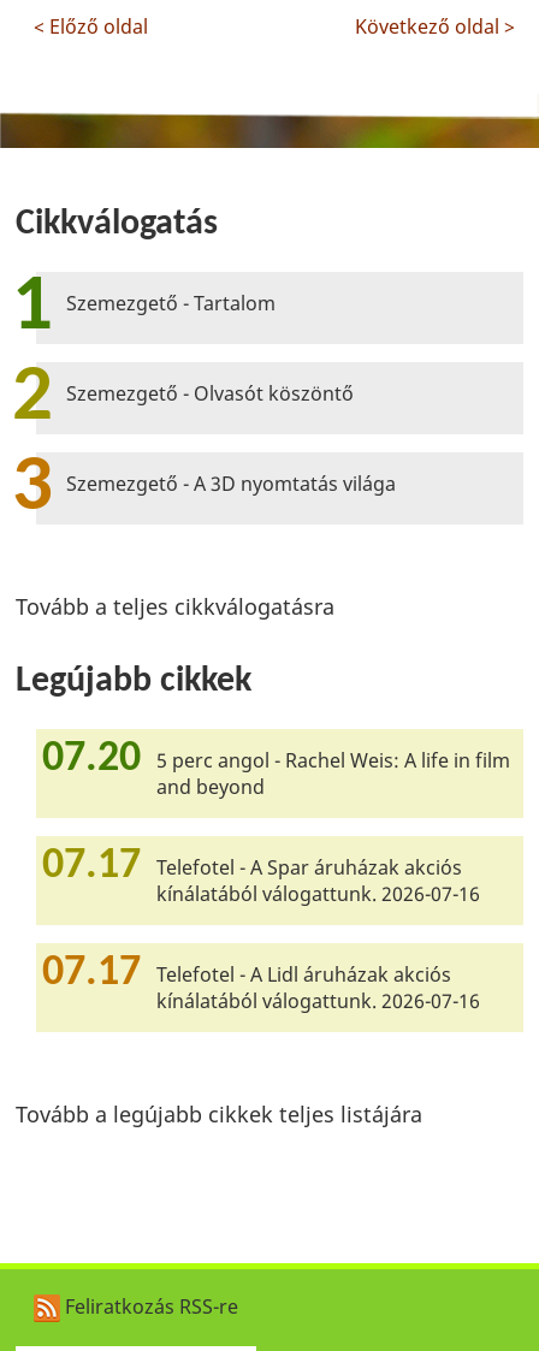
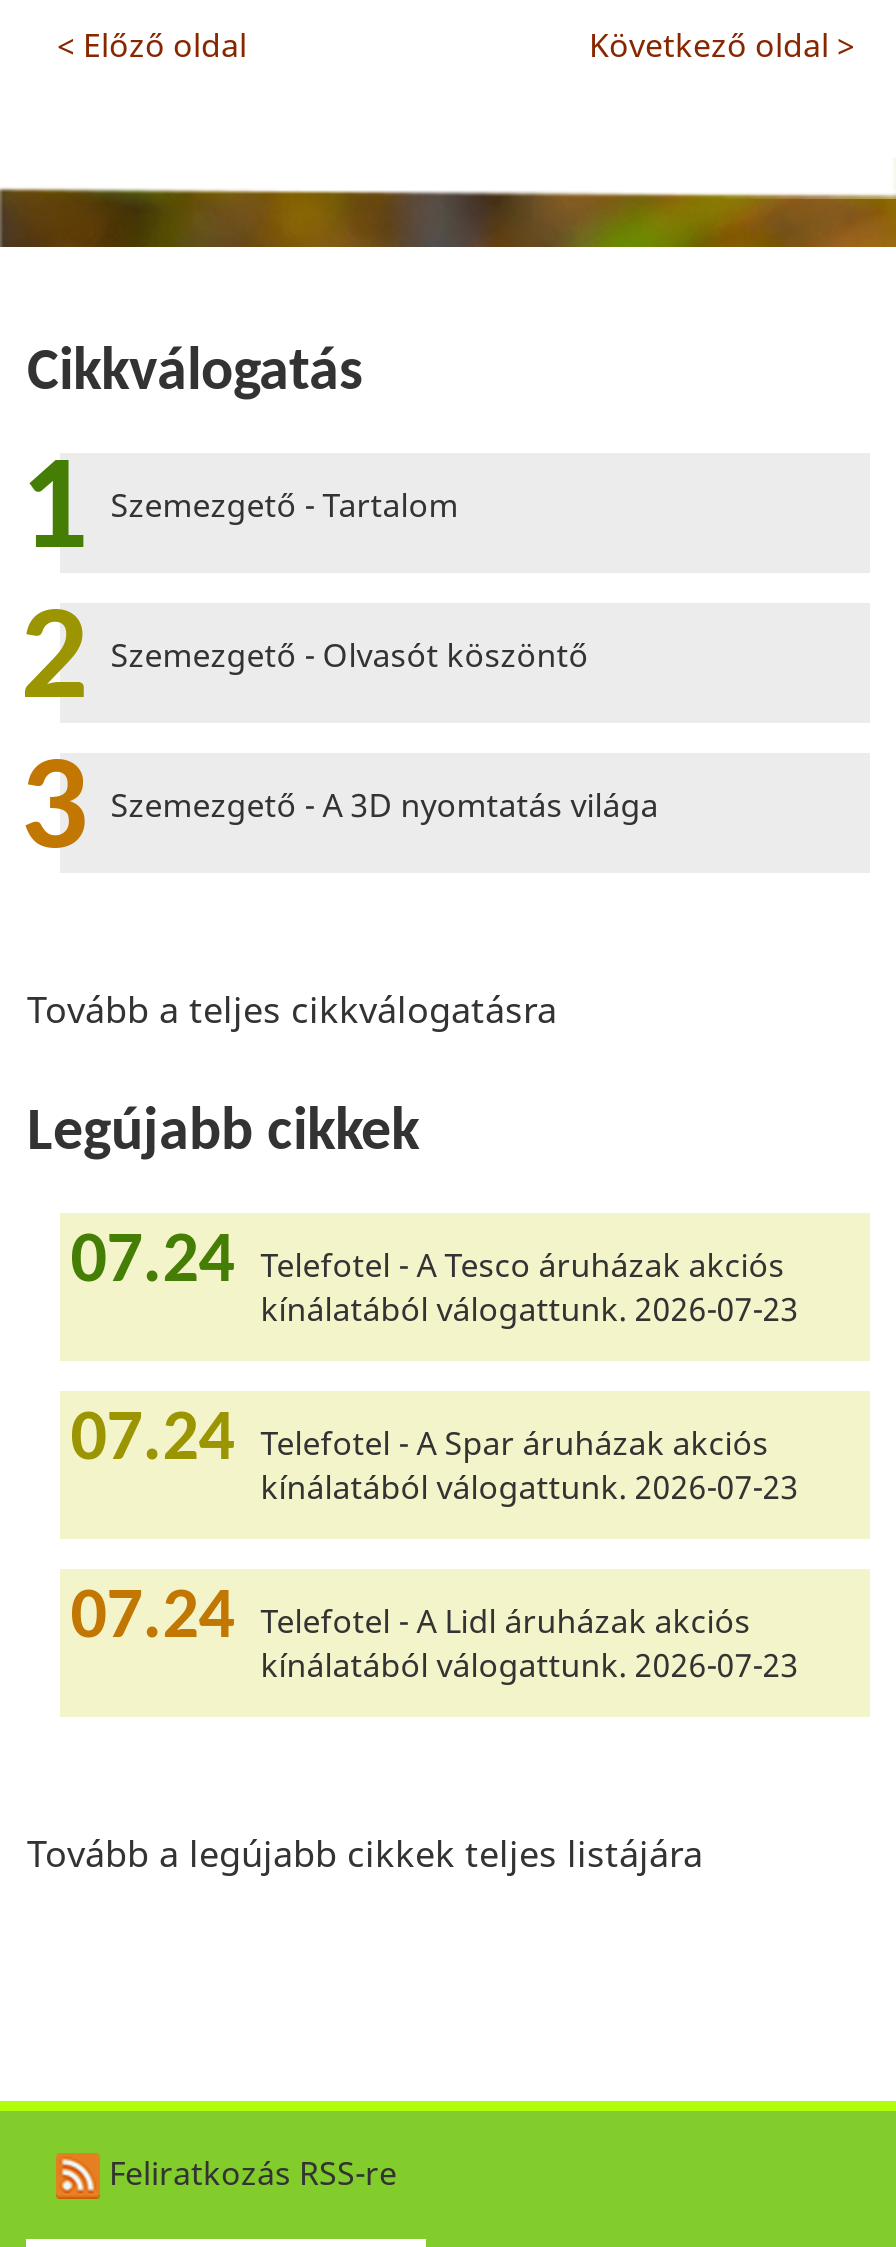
[42,737,510,800] 07.20 5 perc angol - Rachel Weis: A life in film | and beyond -> [71,1227,799,1331] 07.24 Telefotel - A Tesco áruházak akciós | kínálatából válogattunk. 2026-07-23
[42,845,480,907] 07.17 Telefotel - A Spar áruházak akciós | kínálatából válogattunk. 2026-07-16 -> [71,1405,799,1509] 07.24 Telefotel - A Spar áruházak akciós | kínálatából válogattunk. 2026-07-23
[42,952,480,1014] 07.17 Telefotel - A Lidl áruházak akciós | kínálatából válogattunk. 2026-07-16 -> [71,1583,799,1687] 07.24 Telefotel - A Lidl áruházak akciós | kínálatából válogattunk. 2026-07-23

